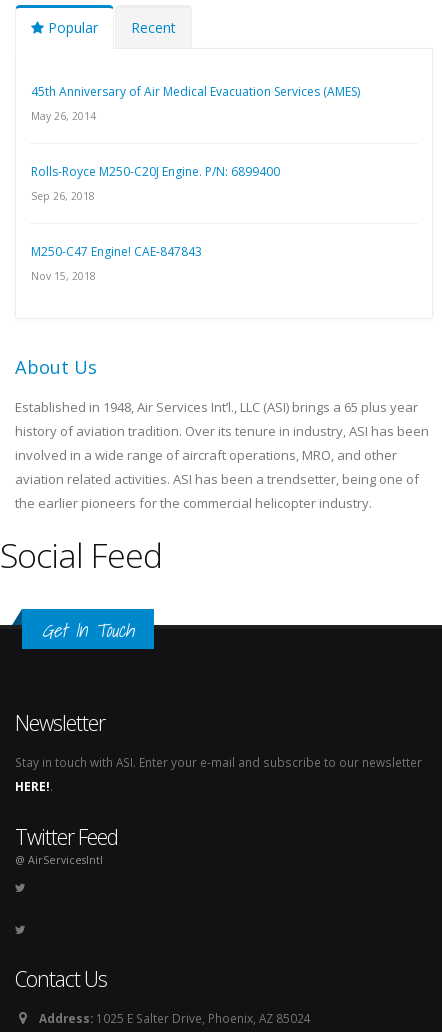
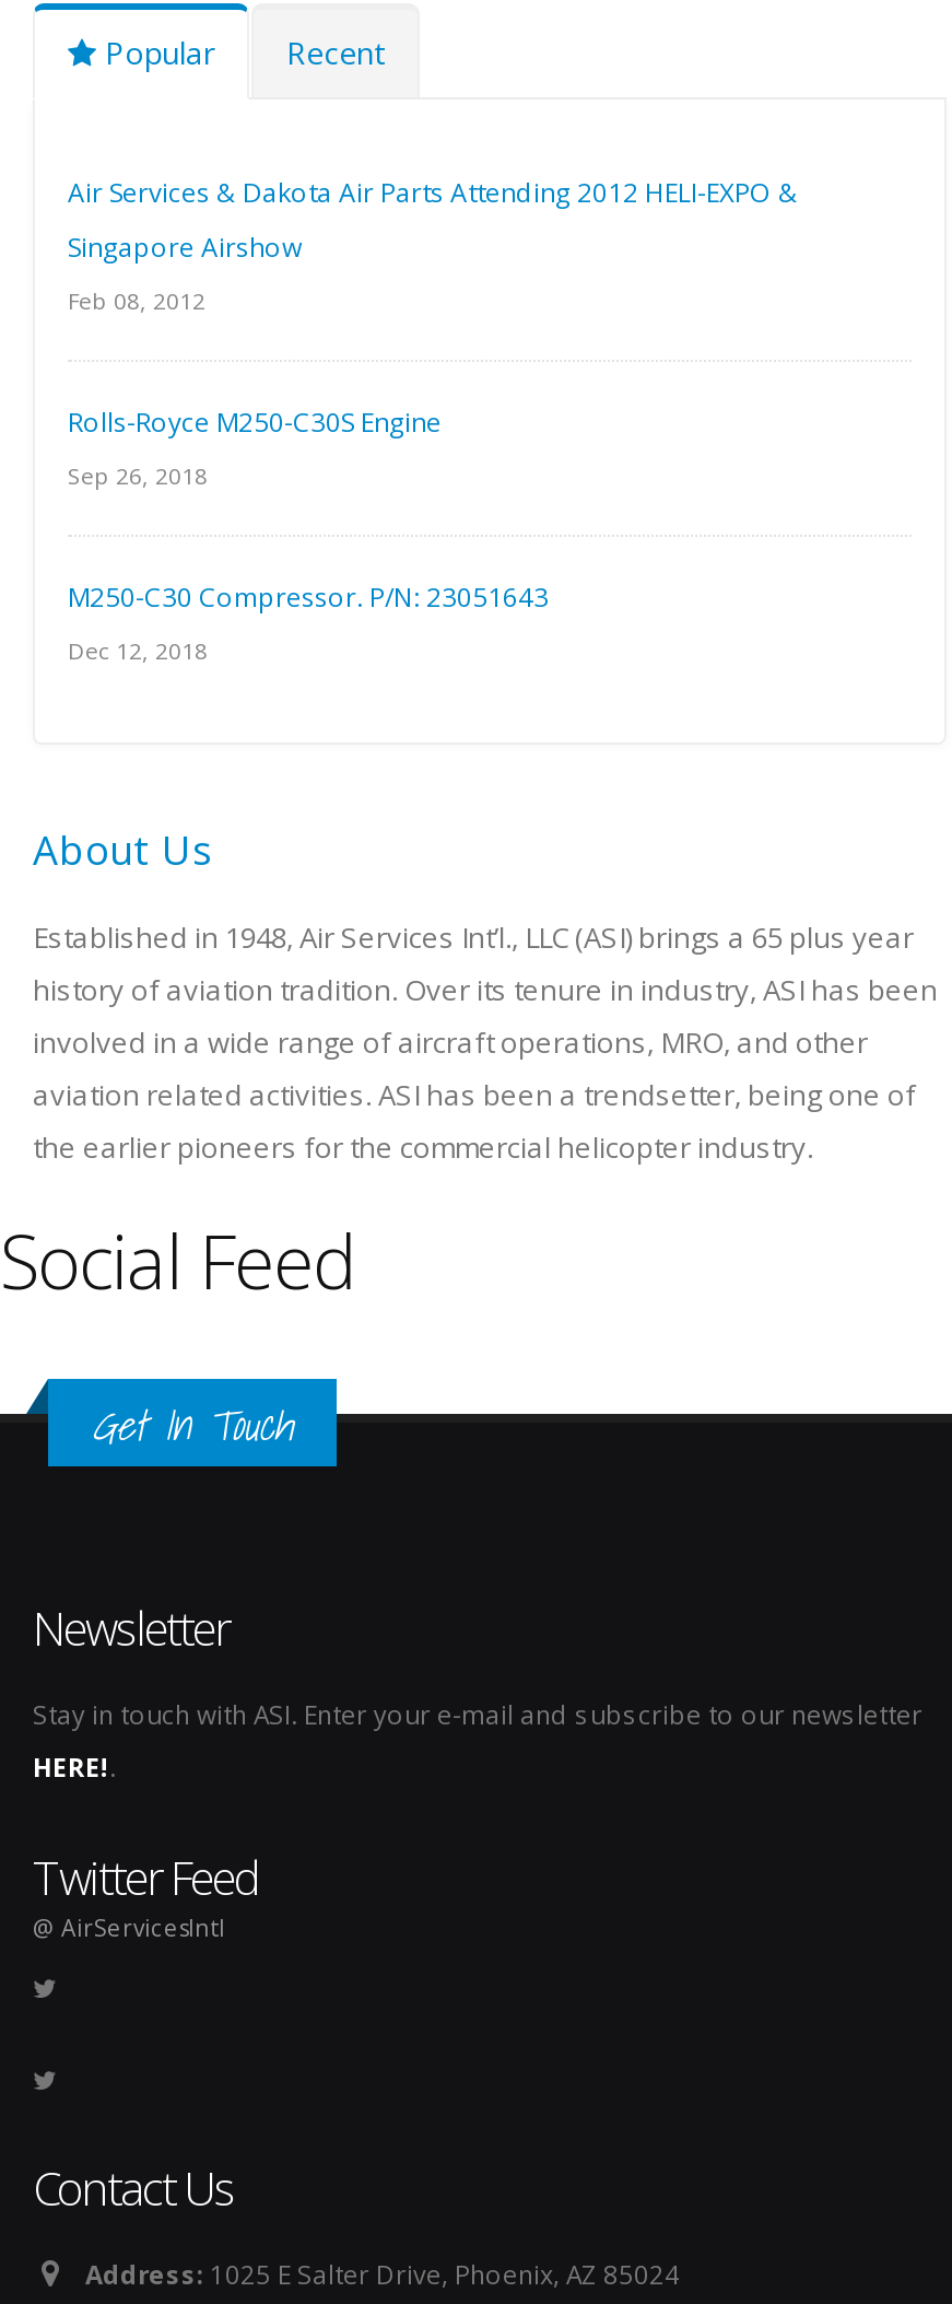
[31,83,360,180] 45th Anniversary of Air Medical Evacuation Services (AMES) | May 26, 2014 | Rolls-Royce M250-C20J Engine. P/N: 6899400 -> [68,174,798,441] Air Services & Dakota Air Parts Attending 2012 HELI-EXPO & | Singapore Airshow | Feb 08, 2012 | Rolls-Royce M250-C30S Engine
[31,243,202,260] M250-C47 Engine! CAE-847843 -> [68,578,549,616] M250-C30 Compressor. P/N: 23051643
[31,269,96,283] Nov 15, 2018 -> [68,635,208,666] Dec 12, 2018

